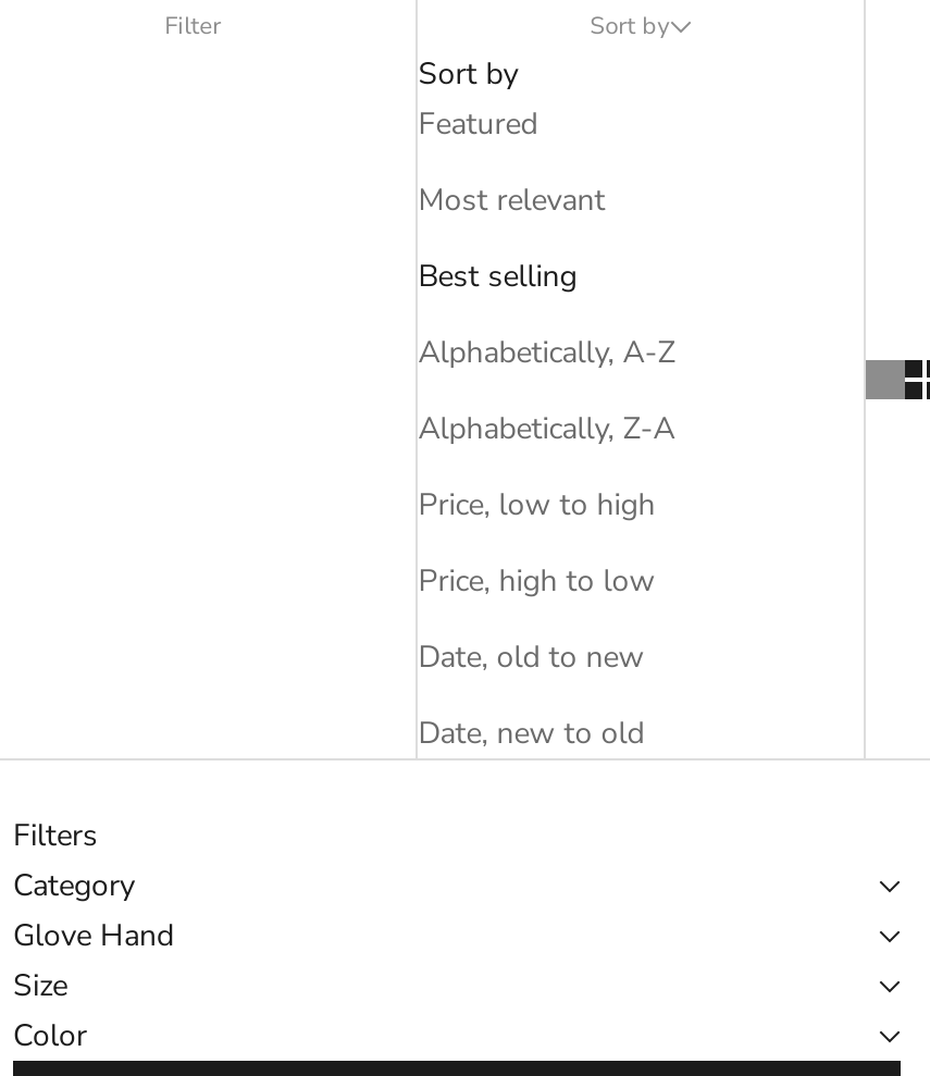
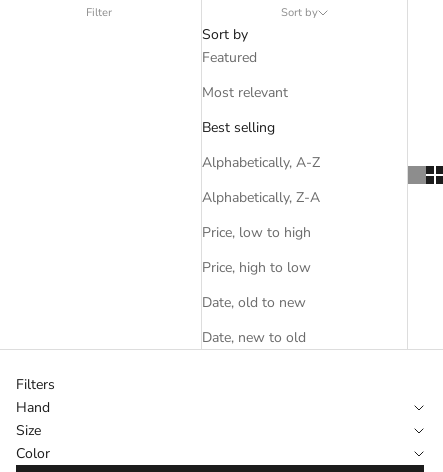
[13,865,174,956] Category | Glove Hand -> [16,398,50,417] Hand

